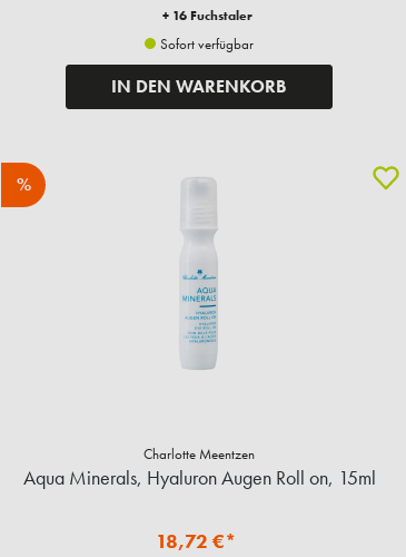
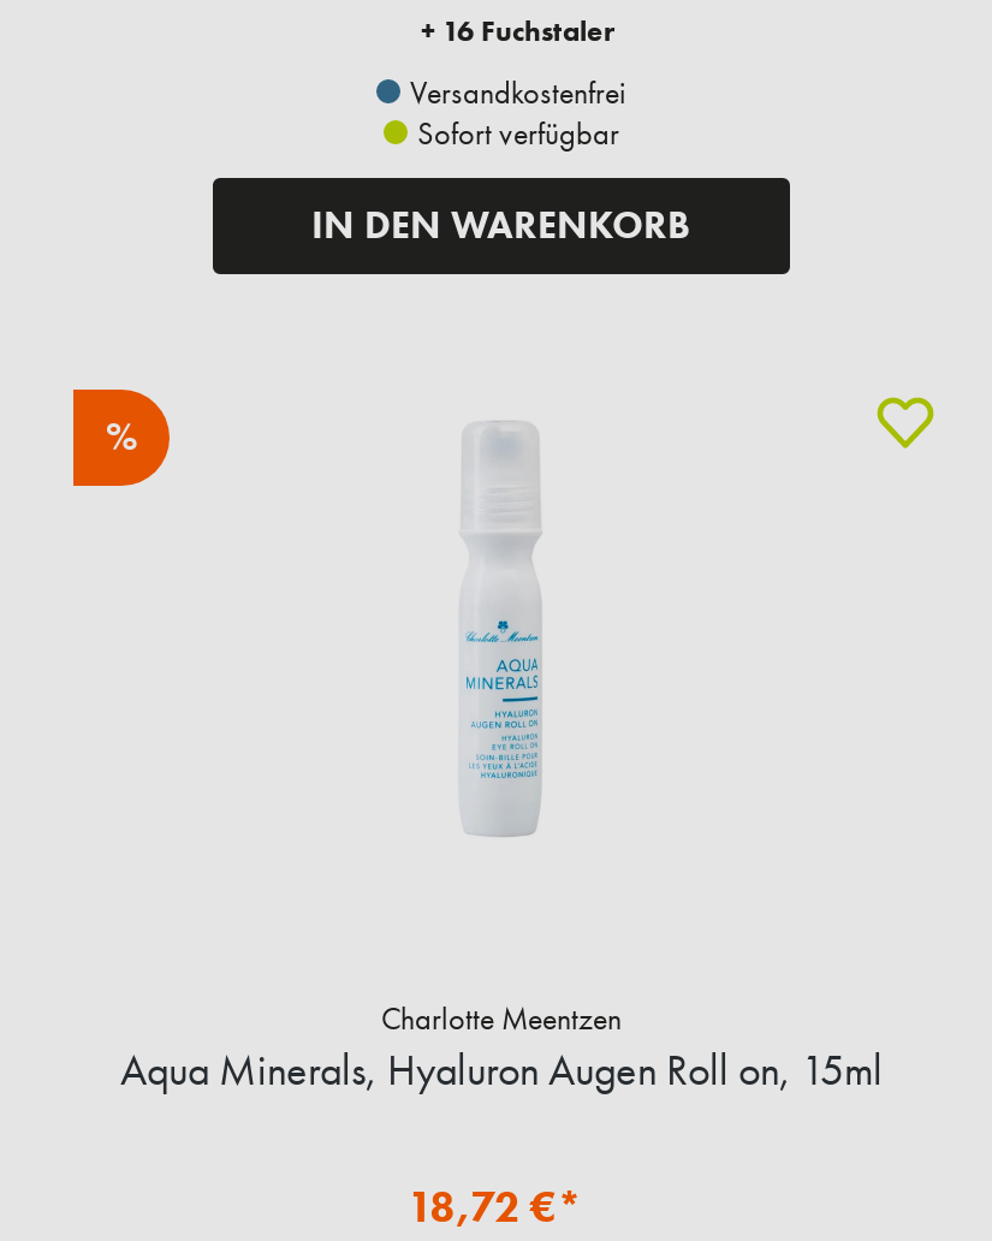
none -> [403,71,626,112] Versandkostenfrei

